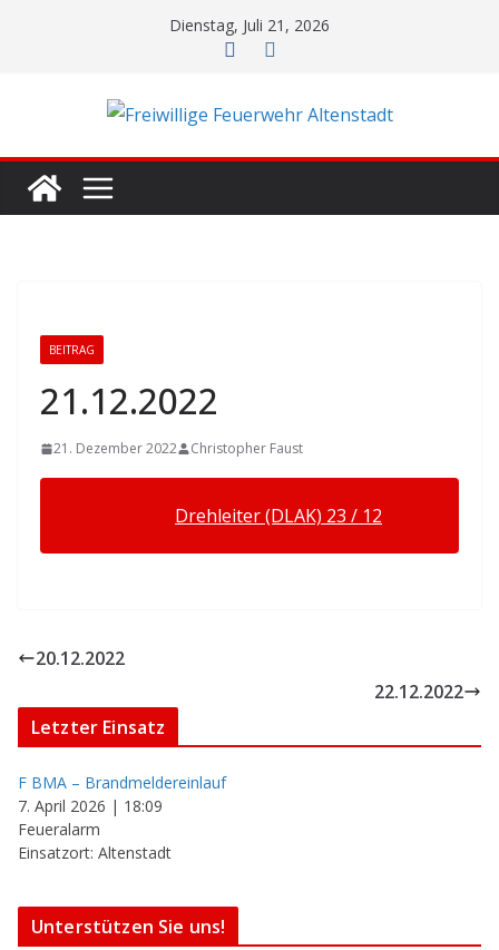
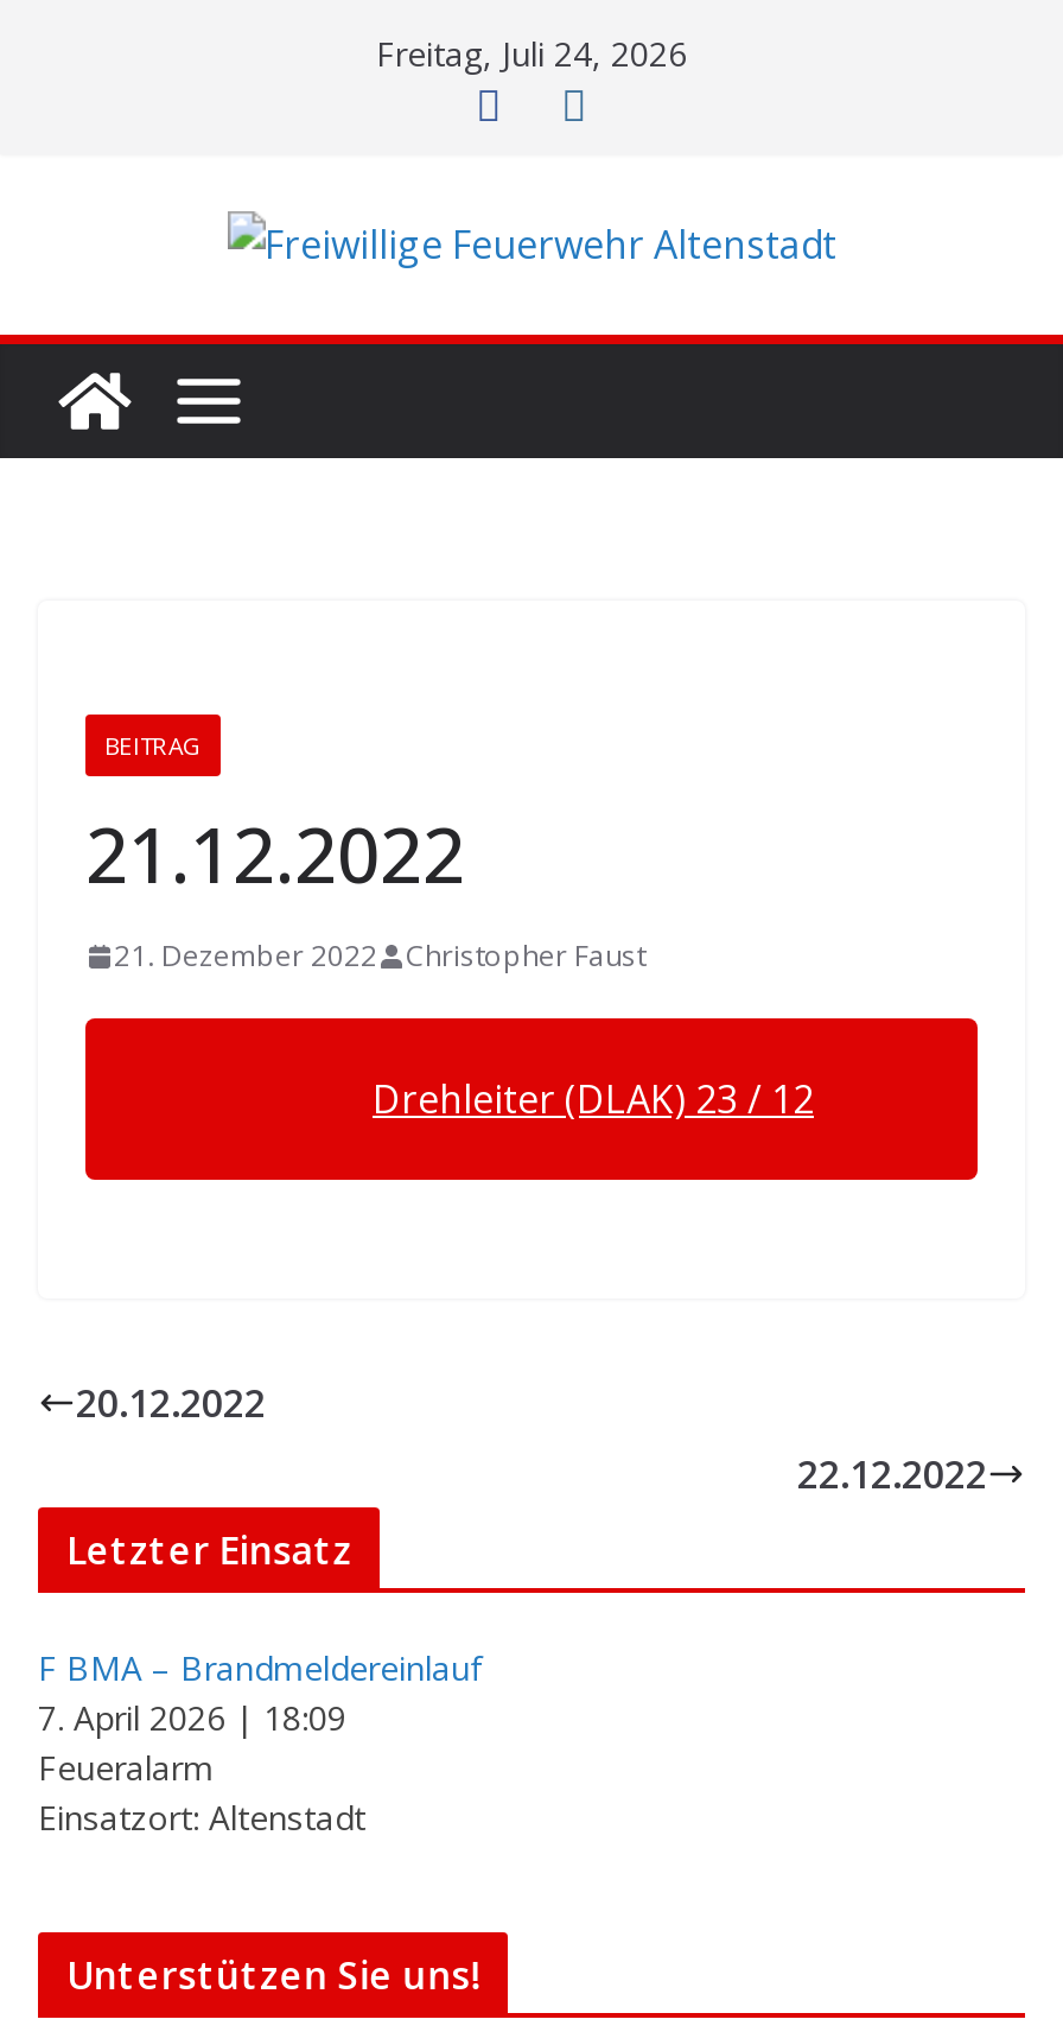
[169,14,330,36] Dienstag, Juli 21, 2026 -> [376,31,687,76] Freitag, Juli 24, 2026

